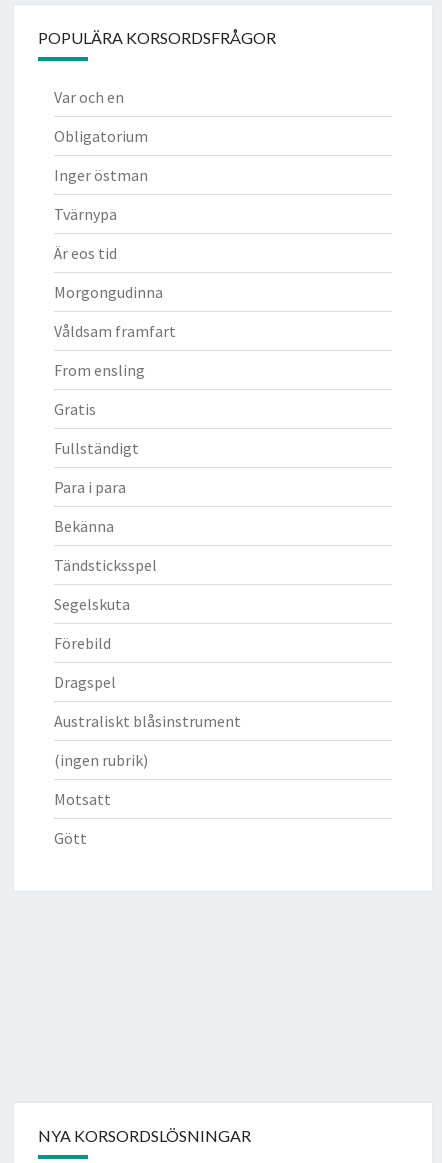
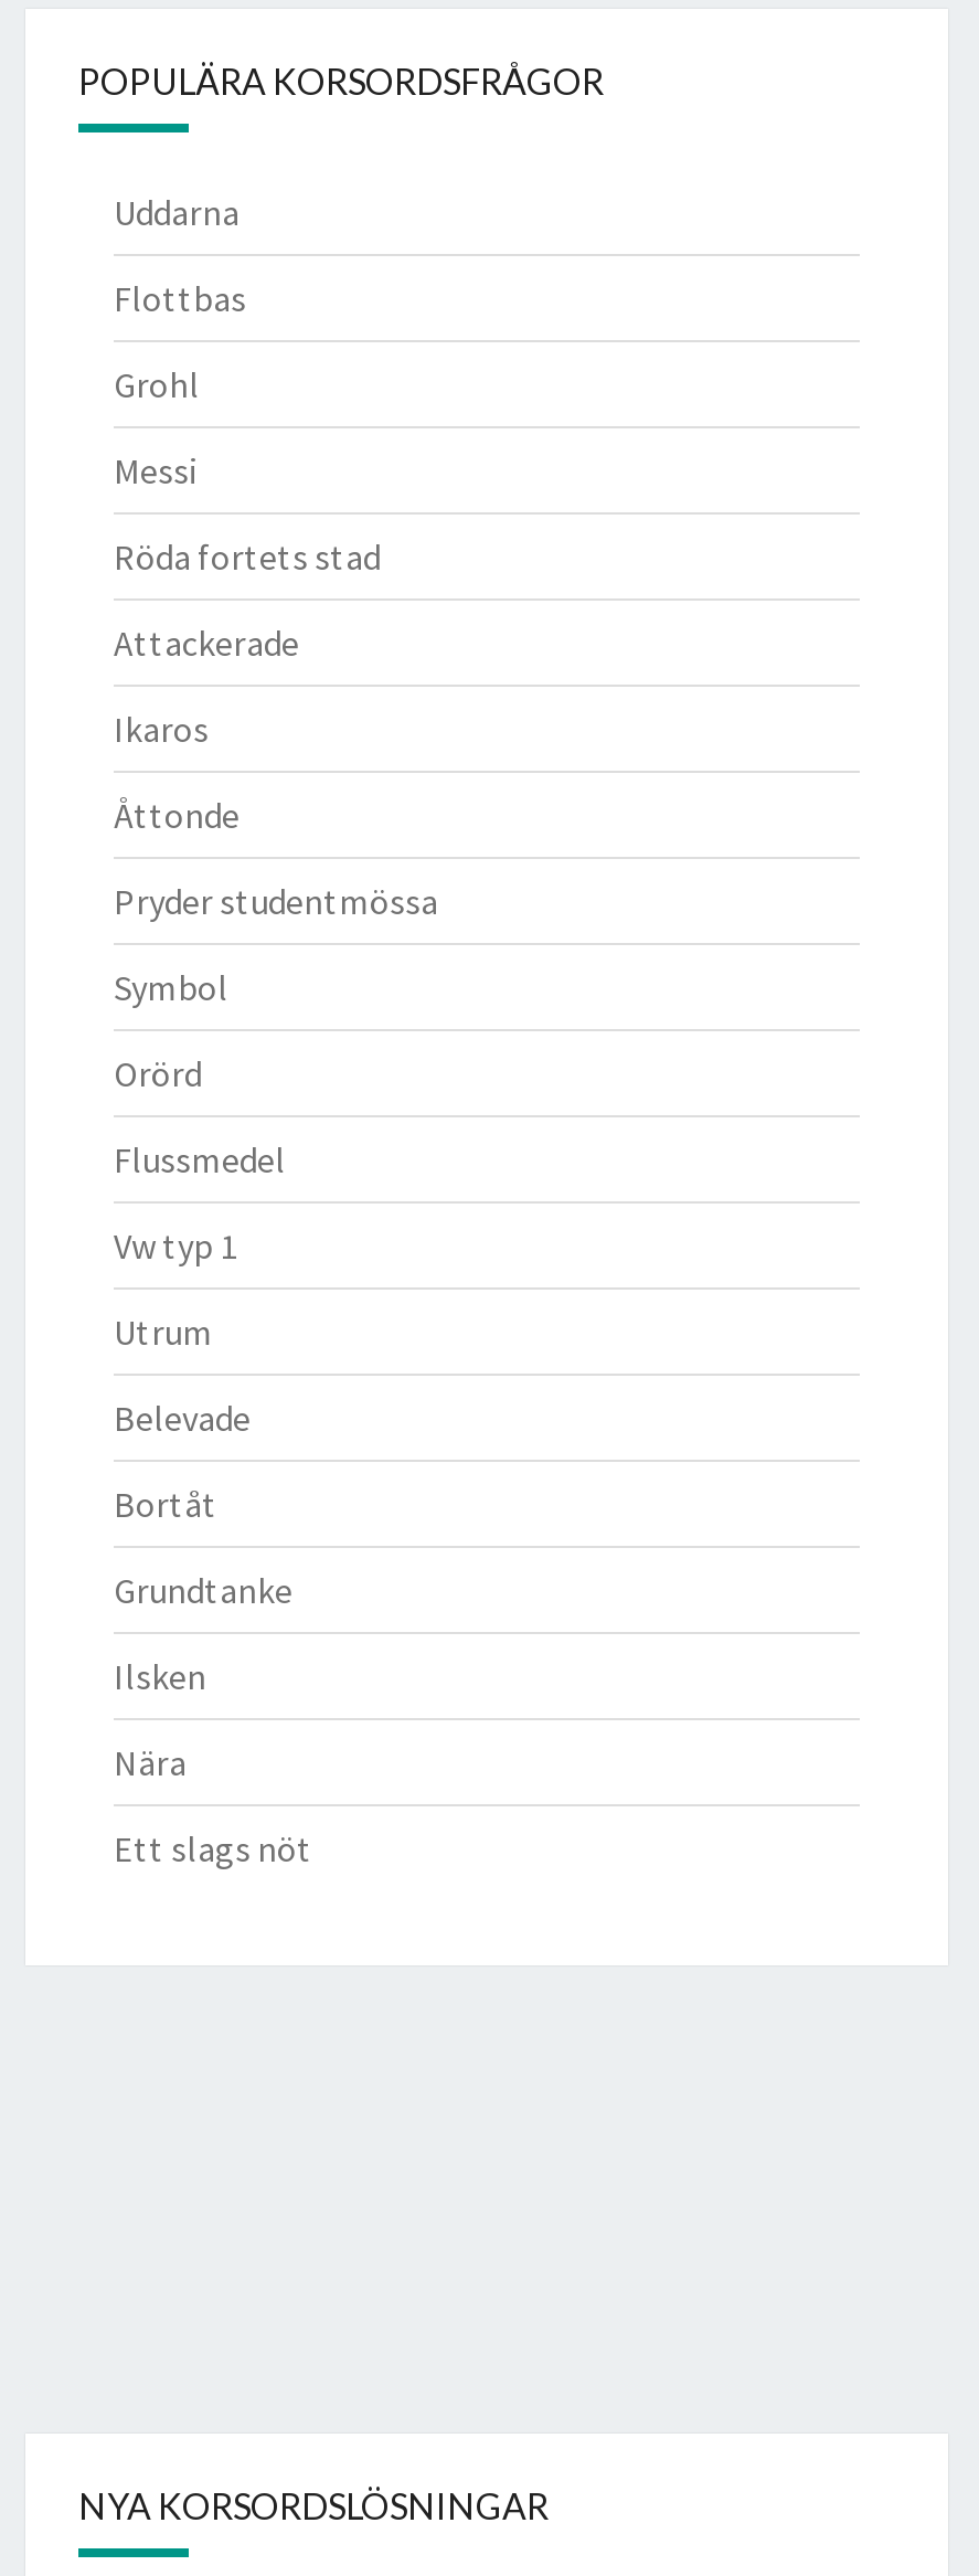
[54,87,124,107] Var och en -> [114,190,240,234] Uddarna
[54,126,148,146] Obligatorium -> [114,276,246,320] Flottbas
[54,165,148,185] Inger östman -> [114,362,200,406] Grohl
[54,204,117,224] Tvärnypa -> [114,448,198,492] Messi
[54,243,117,263] Är eos tid -> [114,534,381,579] Röda fortets stad
[54,282,163,302] Morgongudinna -> [114,621,299,665] Attackerade
[54,321,176,341] Våldsam framfart -> [114,707,209,751] Ikaros
[54,360,145,380] From ensling -> [114,793,240,837] Åttonde
[54,399,96,419] Gratis -> [114,879,438,923] Pryder studentmössa
[54,438,139,458] Fullständigt -> [114,965,228,1009] Symbol
[54,477,126,497] Para i para -> [114,1051,202,1095] Orörd
[54,516,114,536] Bekänna -> [114,1137,286,1181] Flussmedel
[54,555,157,575] Tändsticksspel -> [114,1223,237,1268] Vw typ 1
[54,594,130,614] Segelskuta -> [114,1310,213,1354] Utrum
[54,633,111,653] Förebild -> [114,1396,251,1440] Belevade
[54,672,116,692] Dragspel -> [114,1482,217,1526] Bortåt
[54,711,241,731] Australiskt blåsinstrument -> [114,1568,292,1612] Grundtanke
[54,750,148,770] (ingen rubrik) -> [114,1654,206,1698] Ilsken
[54,789,111,809] Motsatt -> [114,1740,187,1784] Nära
[54,828,87,848] Gött -> [114,1826,312,1870] Ett slags nöt

